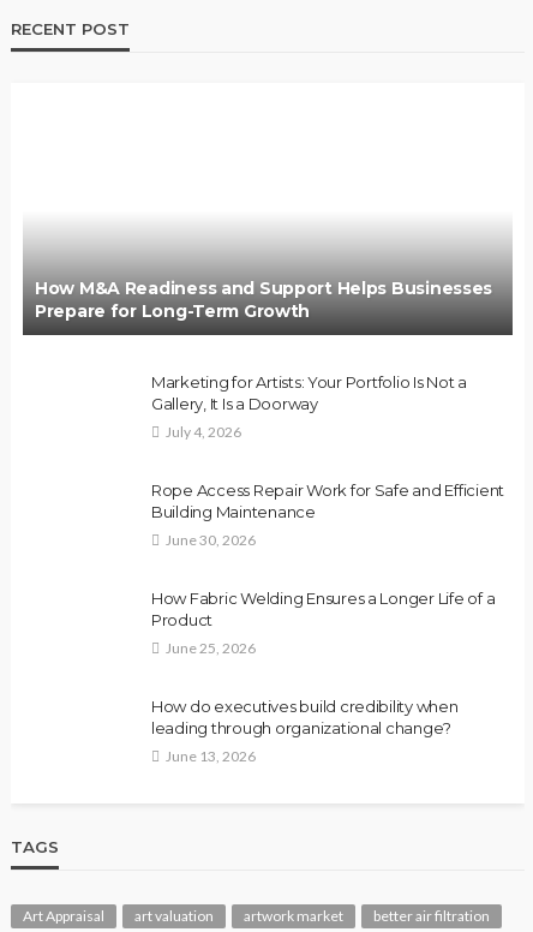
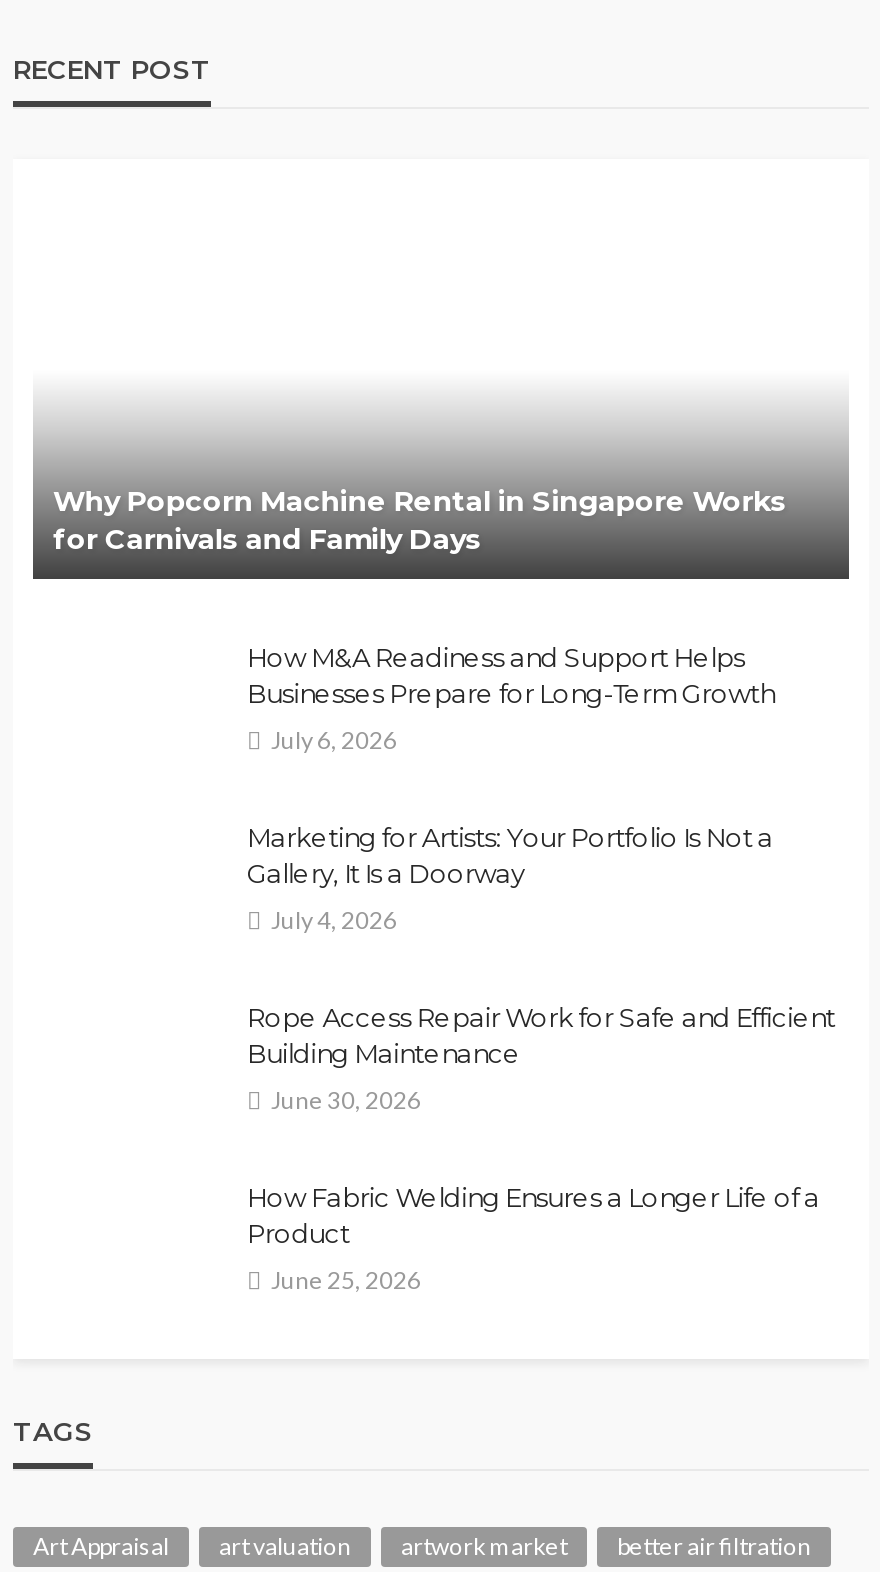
[35,278,492,322] How M&A Readiness and Support Helps Businesses | Prepare for Long-Term Growth -> [53,483,786,755] Why Popcorn Machine Rental in Singapore Works | for Carnivals and Family Days | How M&A Readiness and Support Helps | Businesses Prepare for Long-Term Growth | July 6, 2026
moved [151,373,504,657] -> [247,821,835,1295]: Marketing for Artists: Your Portfolio Is Not a | Gallery, It Is a Doorway | July 4, 2026 | ... | Product | June 25, 2026
[151,697,458,765] How do executives build credibility when | leading through organizational change? | June 13, 2026 -> none

